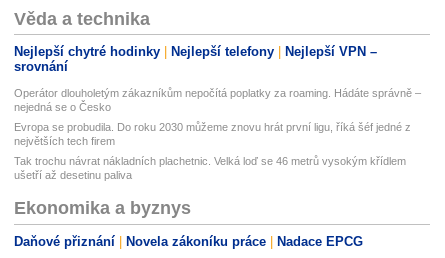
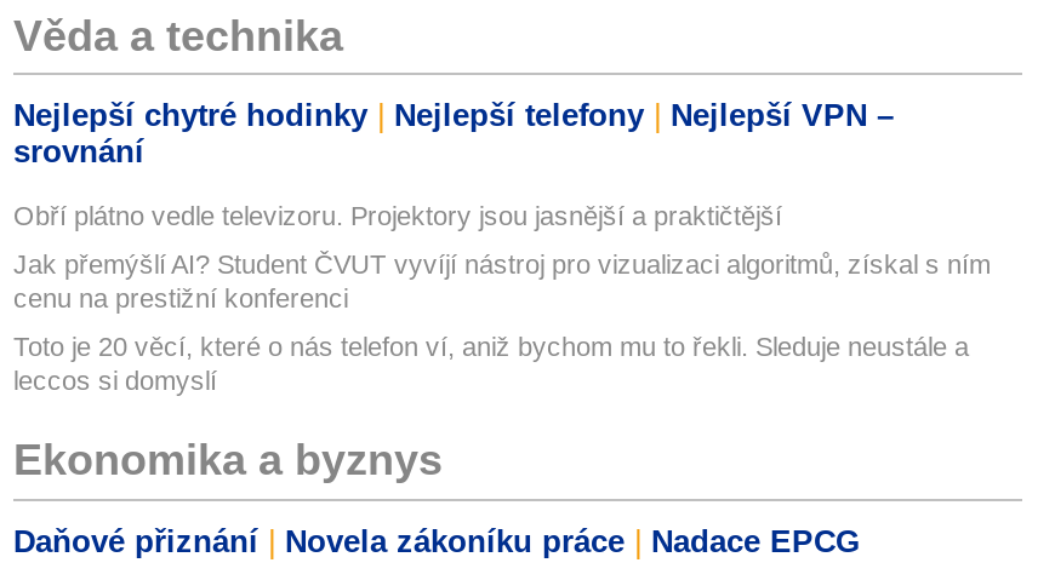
[14,87,421,113] Operátor dlouholetým zákazníkům nepočítá poplatky za roaming. Hádáte správně – | nejedná se o Česko -> [13,202,782,231] Obří plátno vedle televizoru. Projektory jsou jasnější a praktičtější
[14,121,411,147] Evropa se probudila. Do roku 2030 můžeme znovu hrát první ligu, říká šéf jedné z | největších tech firem -> [13,250,991,313] Jak přemýšlí AI? Student ČVUT vyvíjí nástroj pro vizualizaci algoritmů, získal s ním | cenu na prestižní konferenci
[14,155,406,181] Tak trochu návrat nákladních plachetnic. Velká loď se 46 metrů vysokým křídlem | ušetří až desetinu paliva -> [13,333,969,396] Toto je 20 věcí, které o nás telefon ví, aniž bychom mu to řekli. Sleduje neustále a | leccos si domyslí

